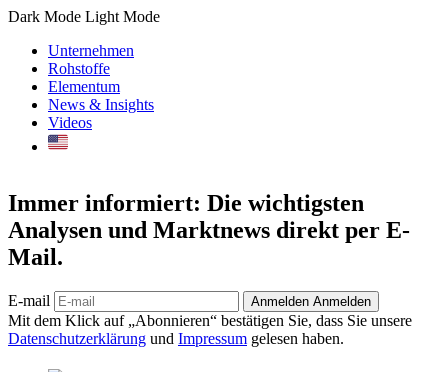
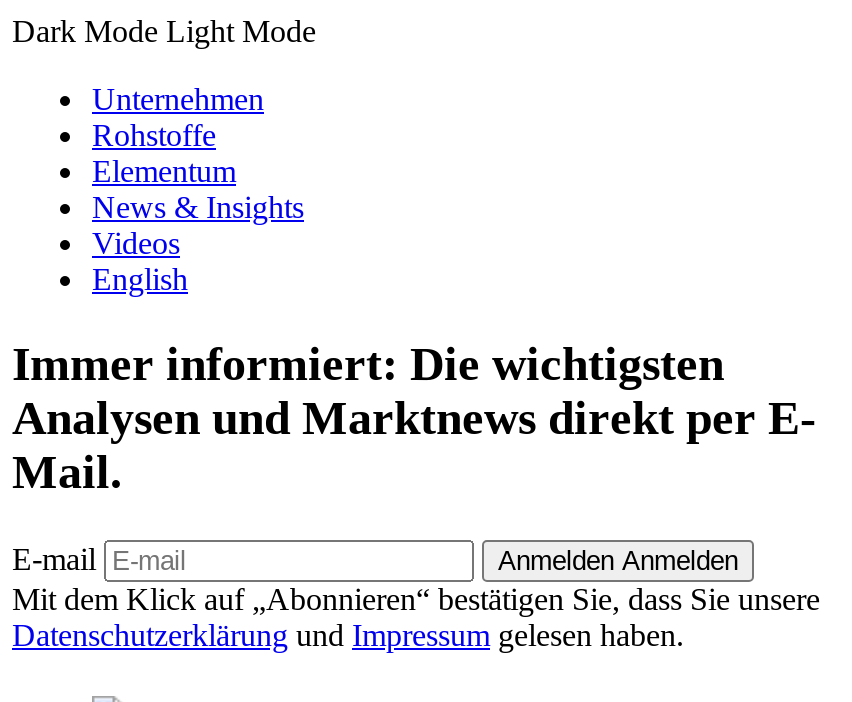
none -> [92,262,188,296] English

